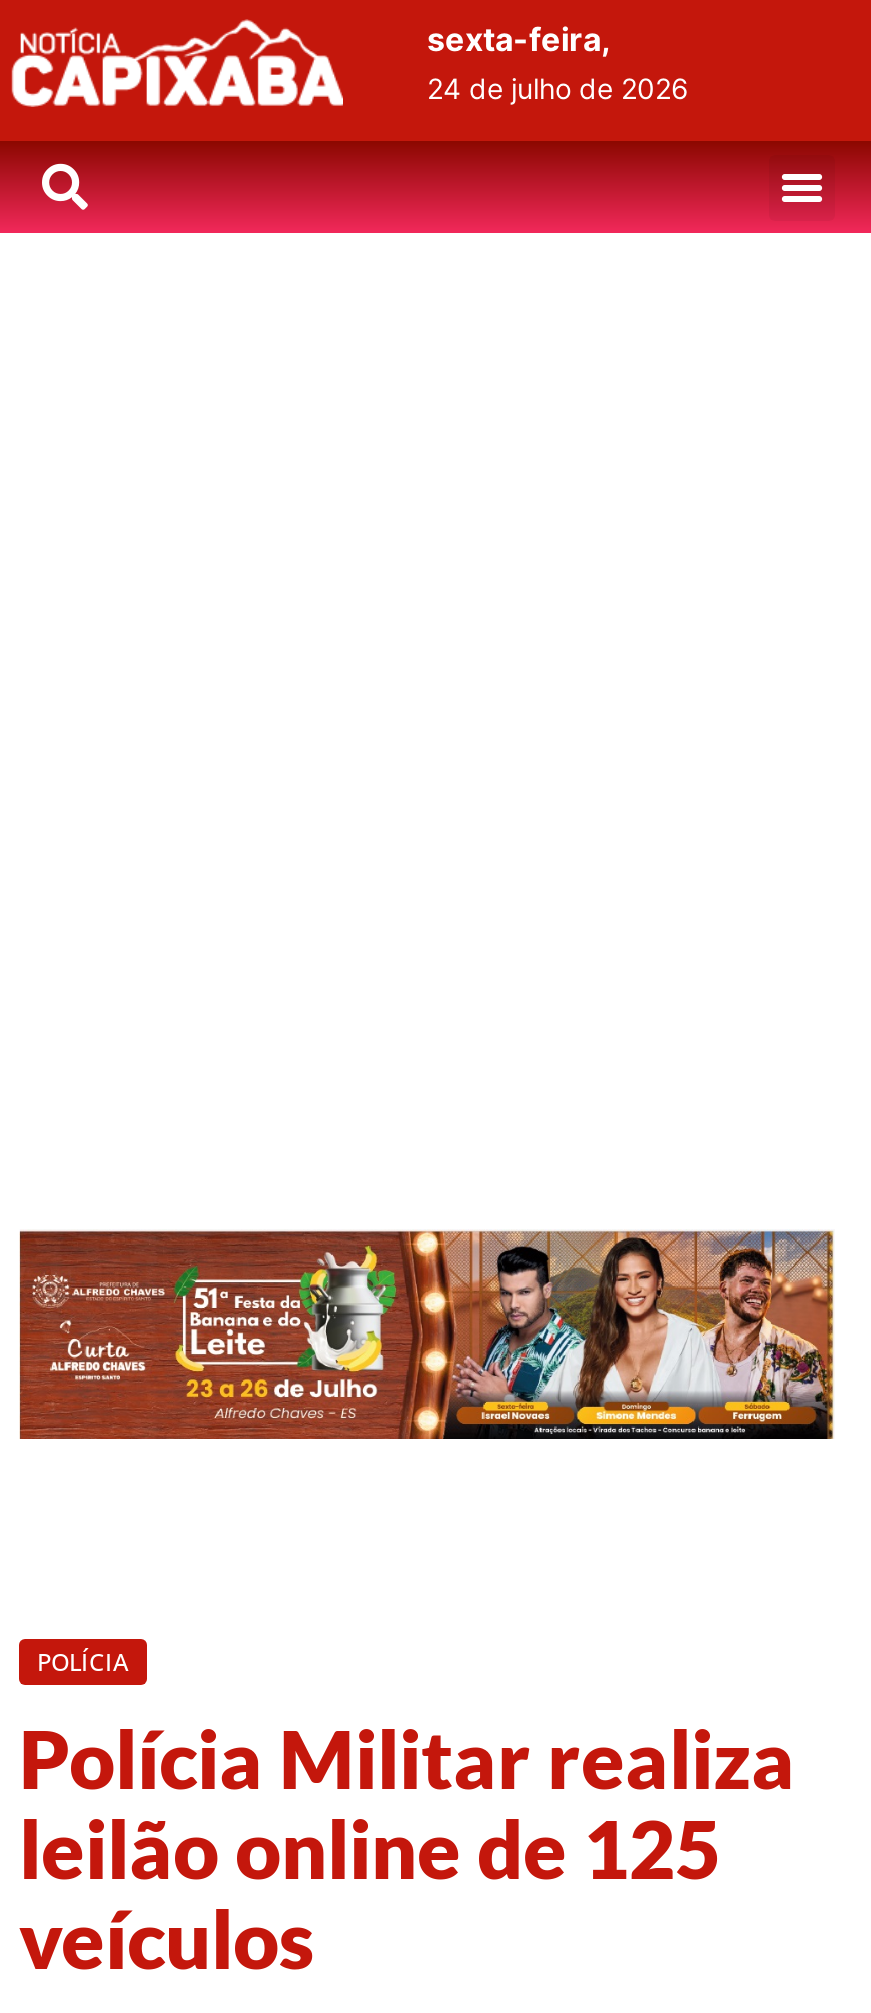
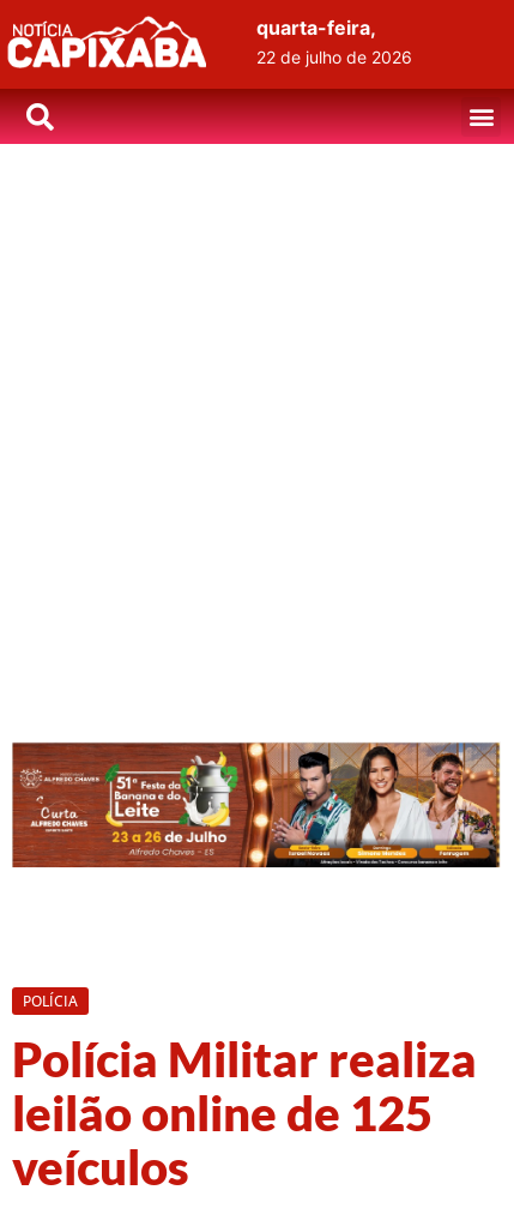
[427,19,689,105] sexta-feira, | 24 de julho de 2026 -> [256,16,412,67] quarta-feira, | 22 de julho de 2026

